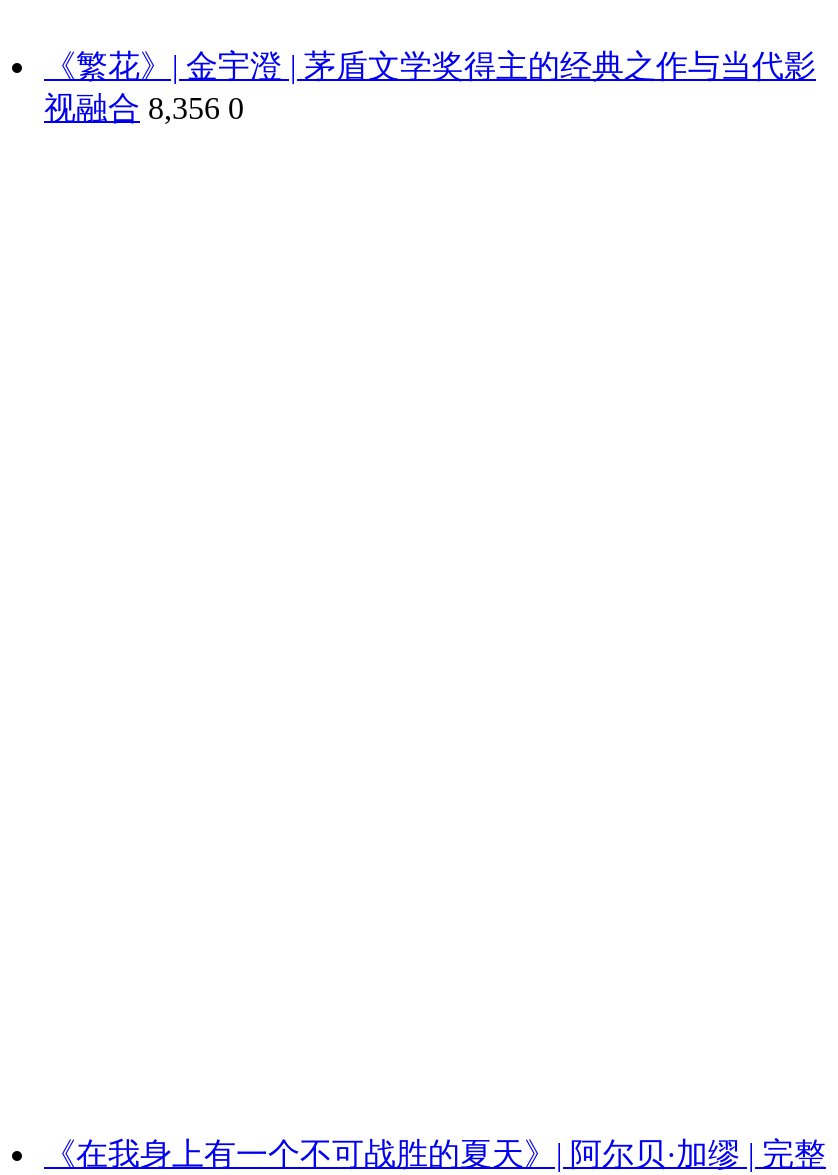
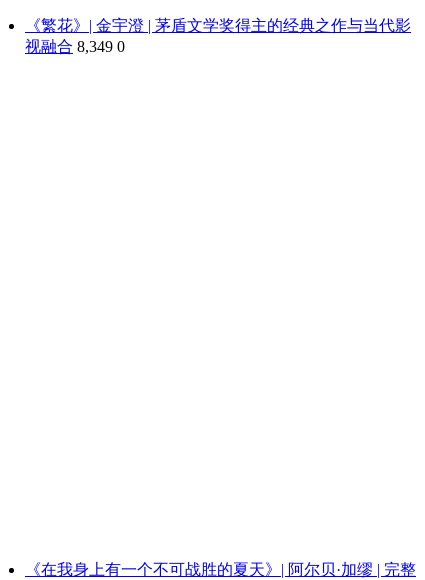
[44,91,244,125] 视融合 8,356 0 -> [25,38,125,55] 视融合 8,349 0

